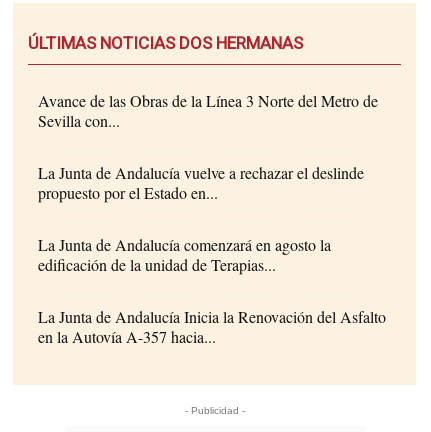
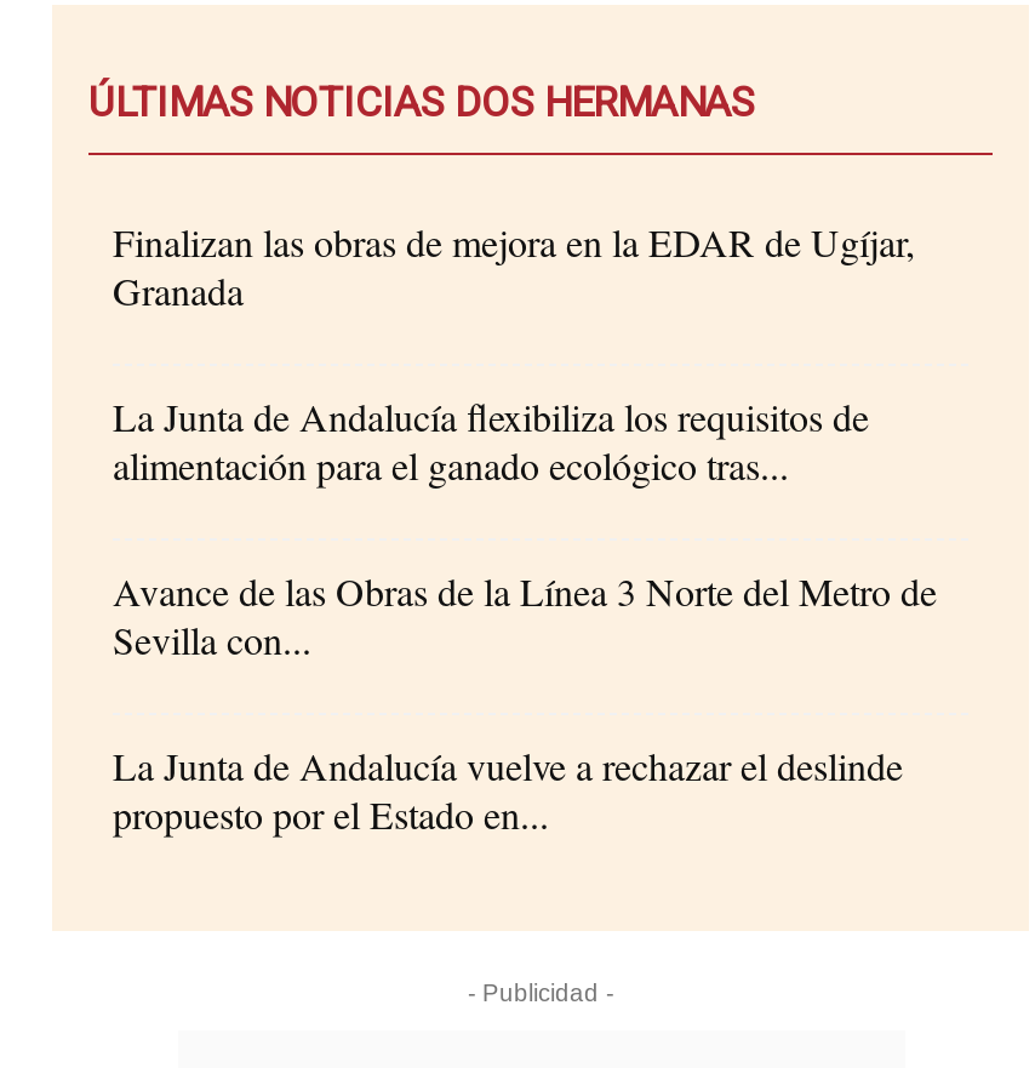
none -> [113,215,915,489] Finalizan las obras de mejora en la EDAR de Ugíjar, | Granada | La Junta de Andalucía flexibiliza los requisitos de | alimentación para el ganado ecológico tras...
moved [38,90,378,203] -> [113,564,937,838]: Avance de las Obras de la Línea 3 Norte del Metro de | Sevilla con... | La Junta de Andalucía vuelve a rechazar el deslinde | propuesto por el Estado en...
[38,234,386,347] La Junta de Andalucía comenzará en agosto la | edificación de la unidad de Terapias... | La Junta de Andalucía Inicia la Renovación del Asfalto | en la Autovía A-357 hacia... -> none

